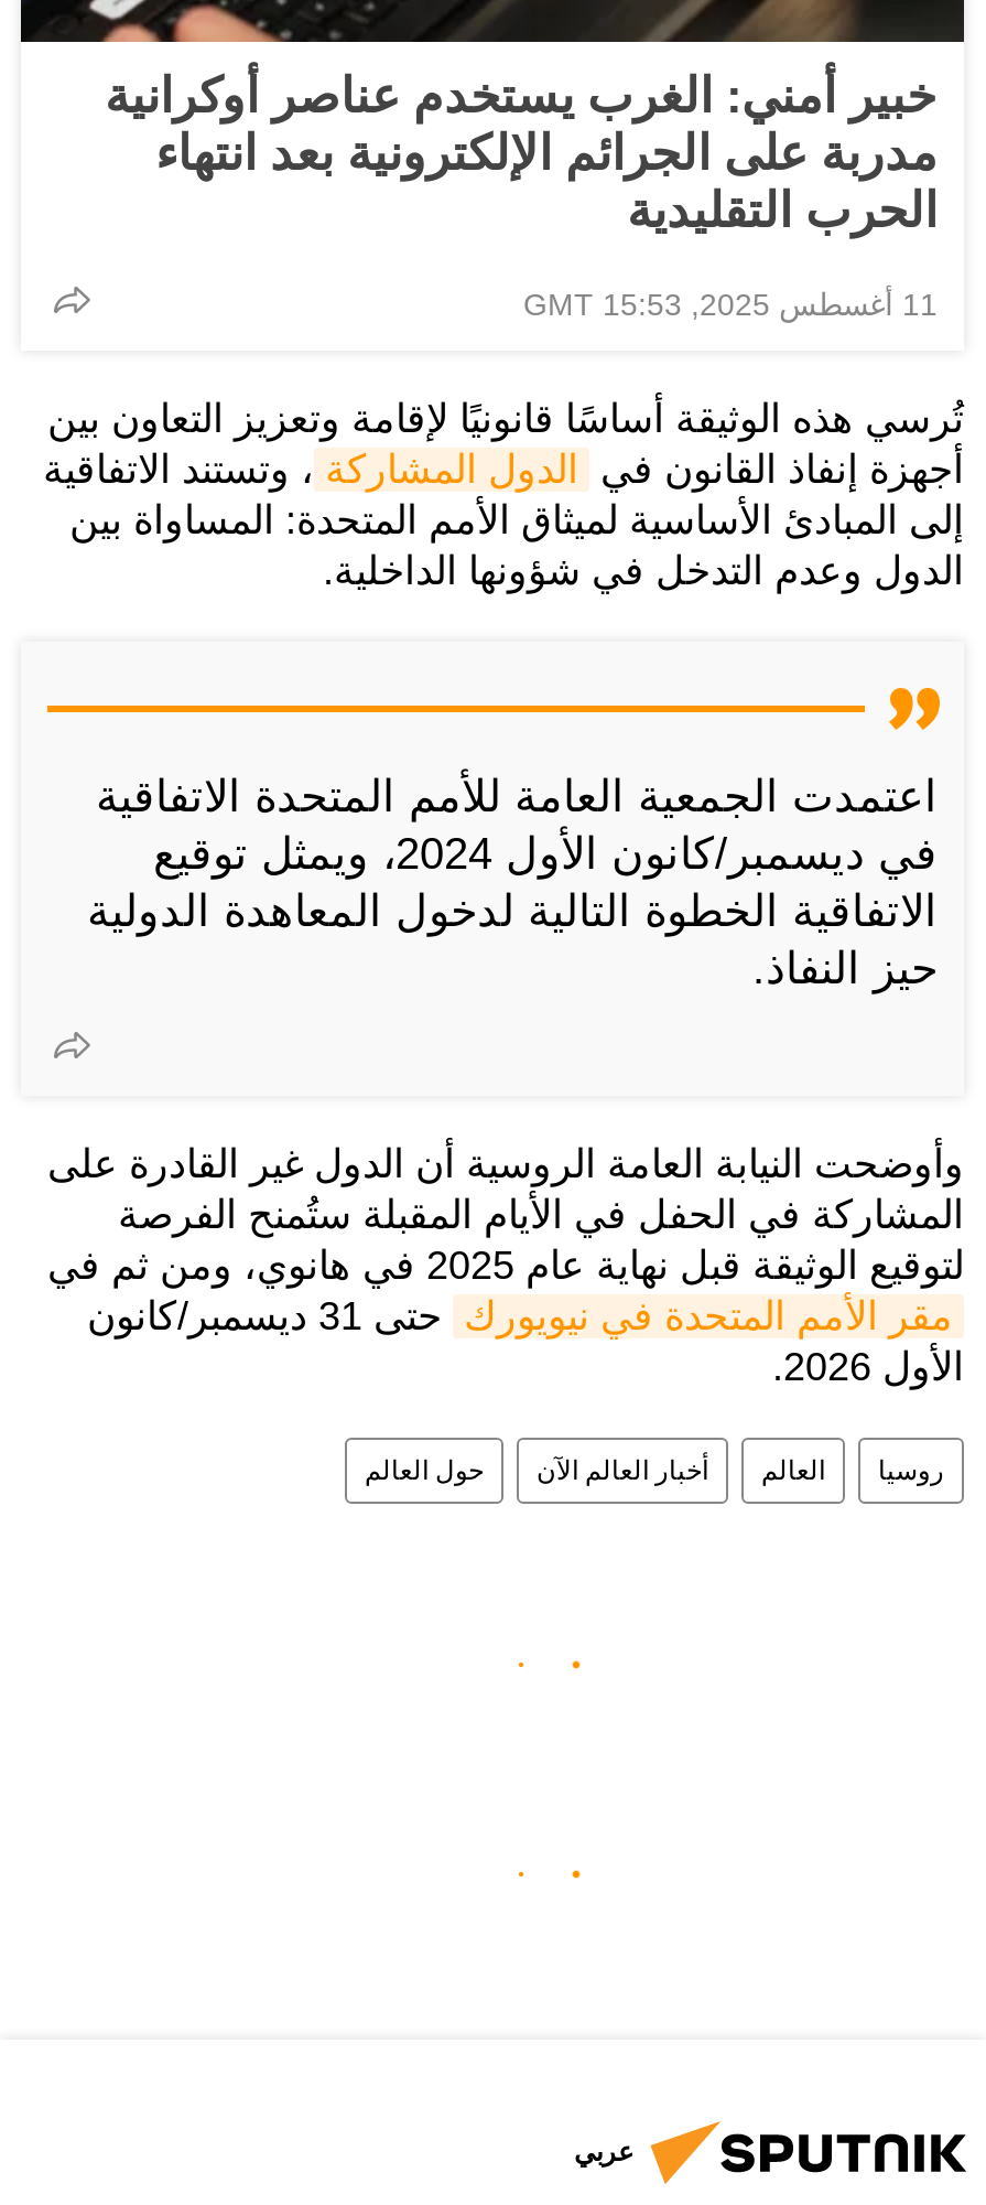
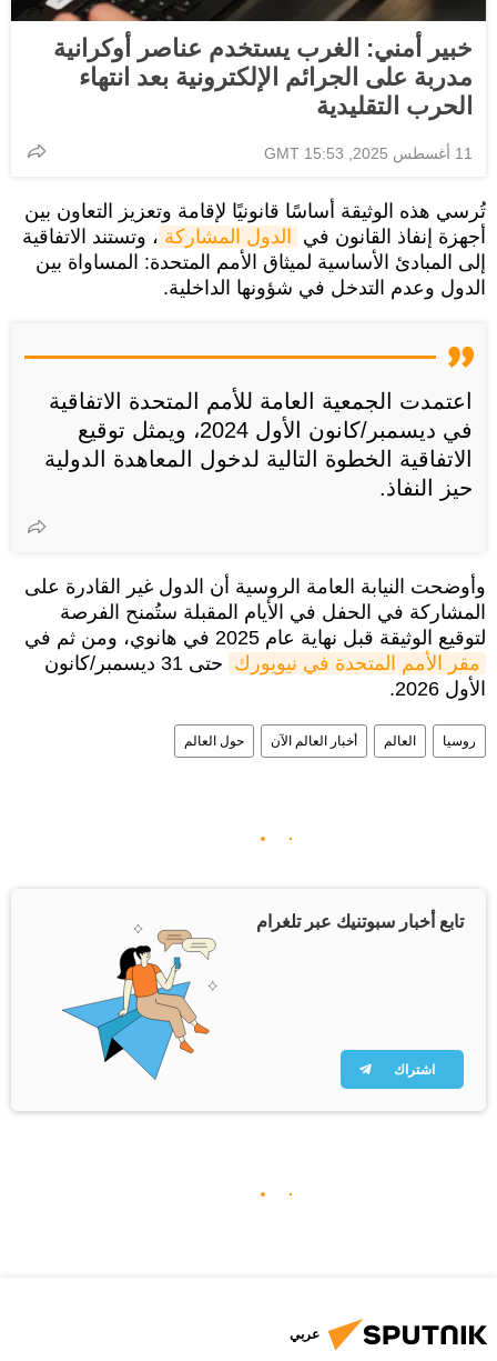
none -> [61,907,464,1080] [image] | تابع أخبار سبوتنيك عبر تلغرام
none -> [394,1059,435,1080] اشتراك

